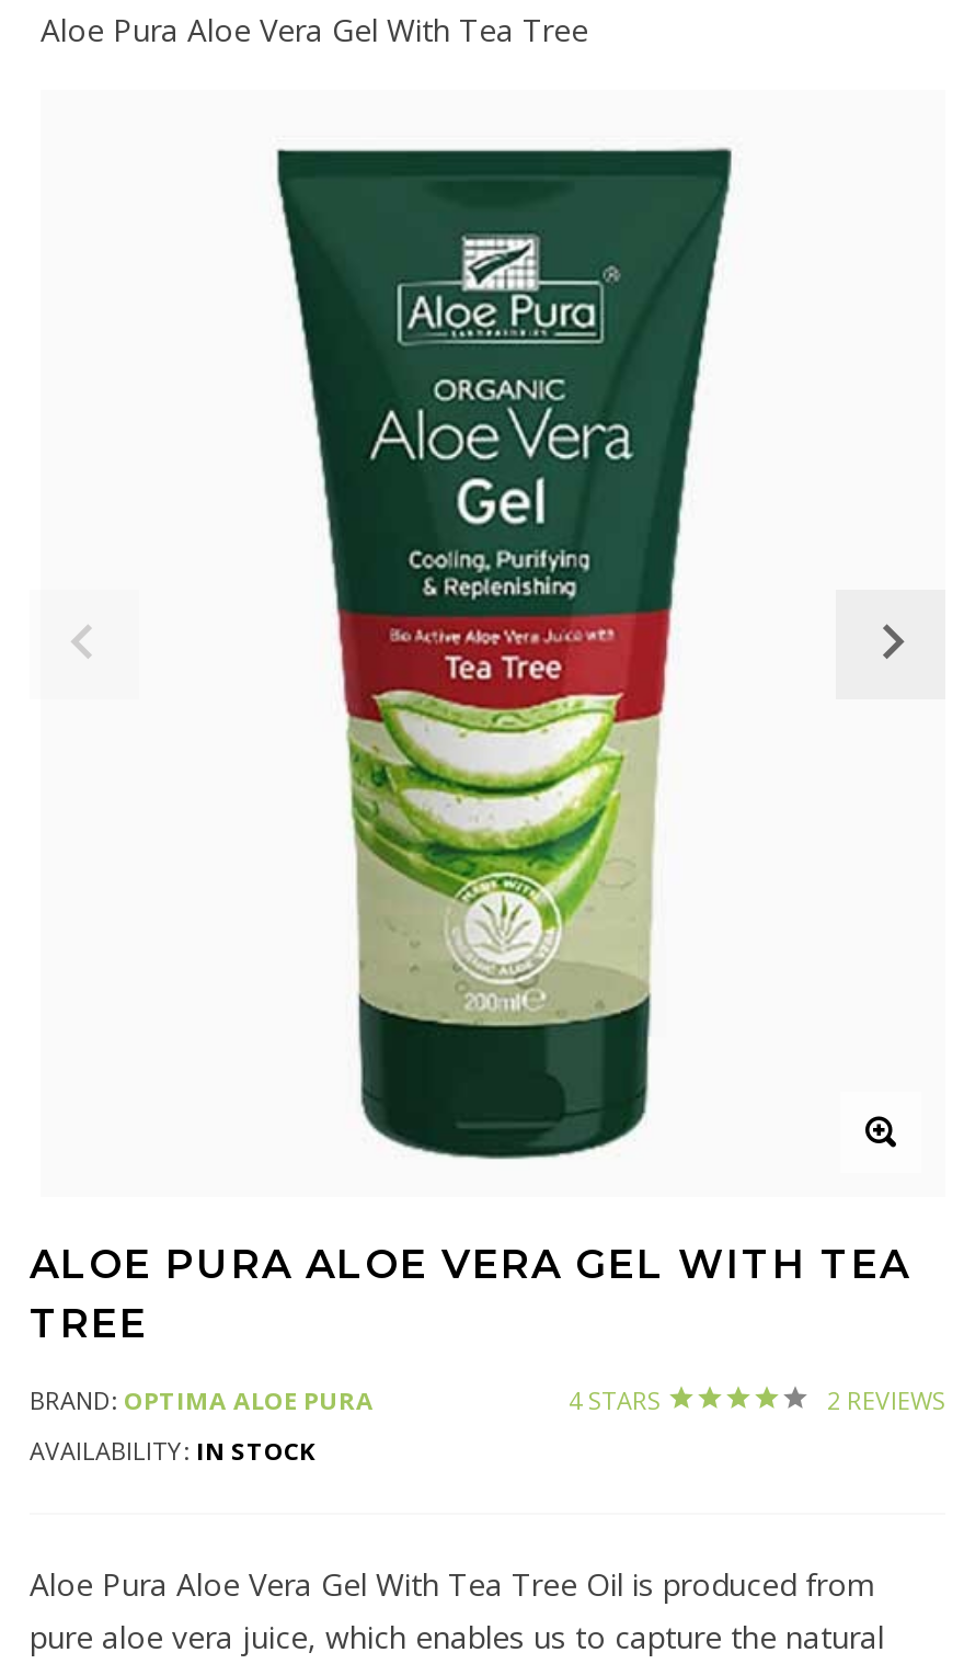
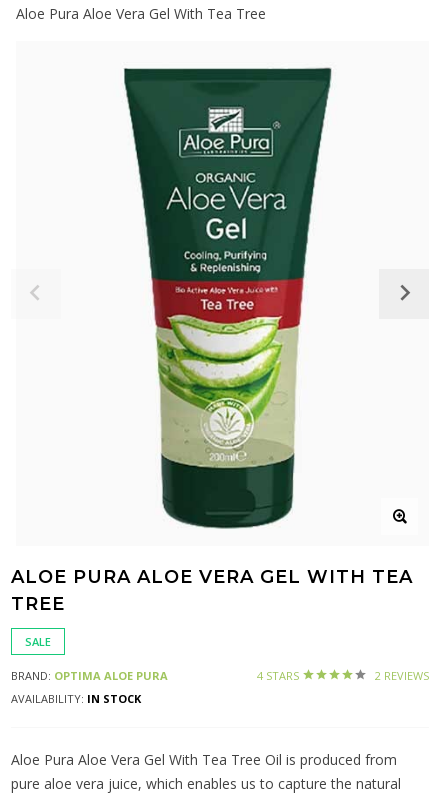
none -> [25,634,51,649] SALE

